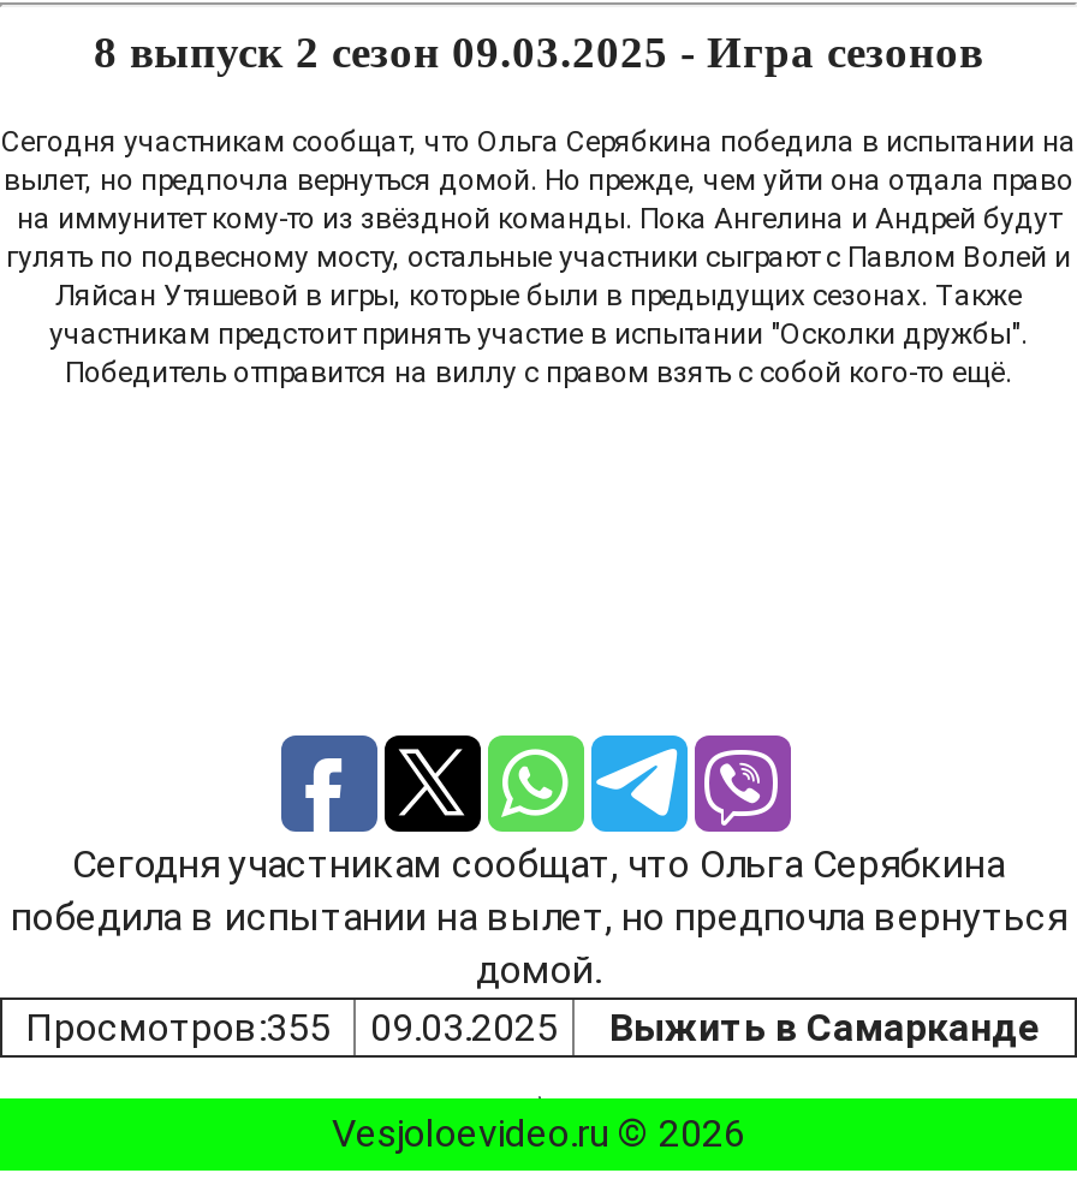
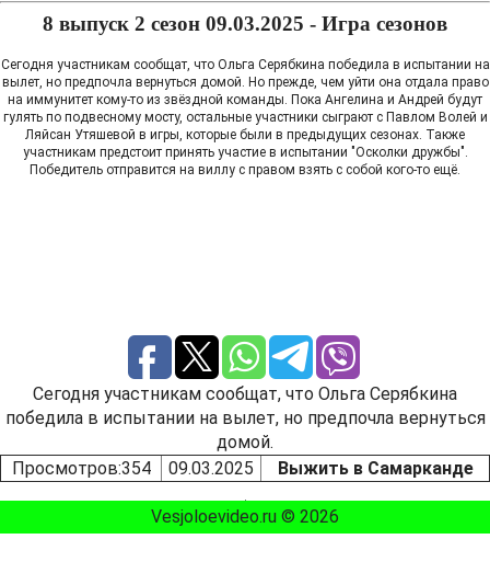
[25,1005,1040,1050] Просмотров:355 09.03.2025 Выжить в Самарканде -> [11,458,473,479] Просмотров:354 09.03.2025 Выжить в Самарканде

